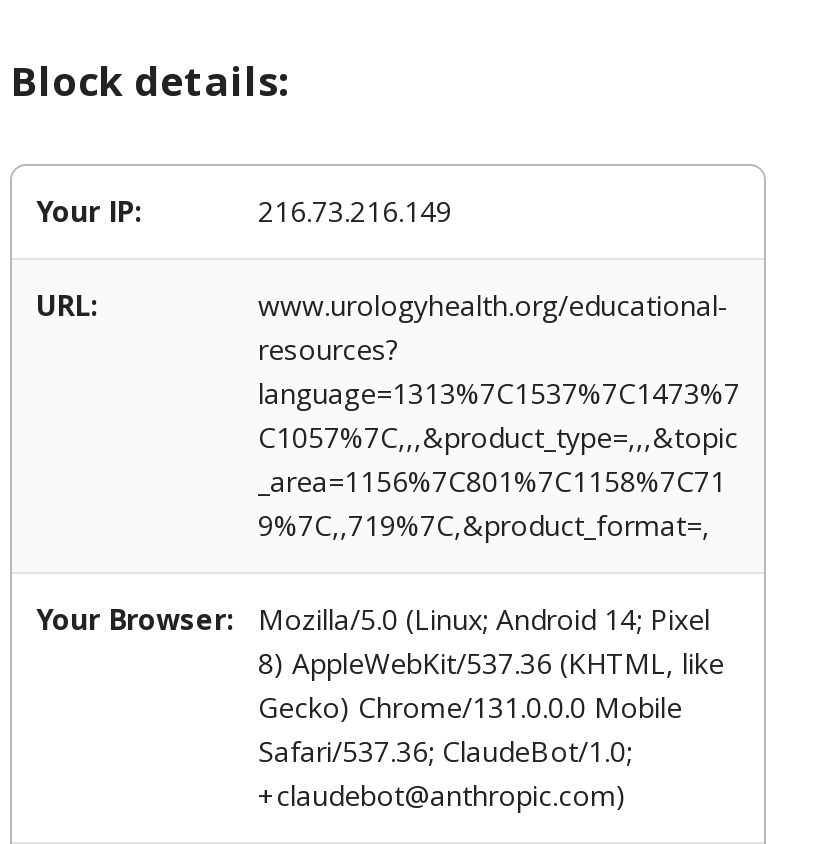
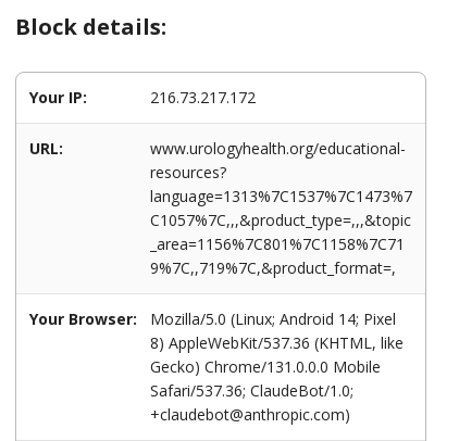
[258,192,452,230] 216.73.216.149 -> [150,87,256,108] 216.73.217.172

